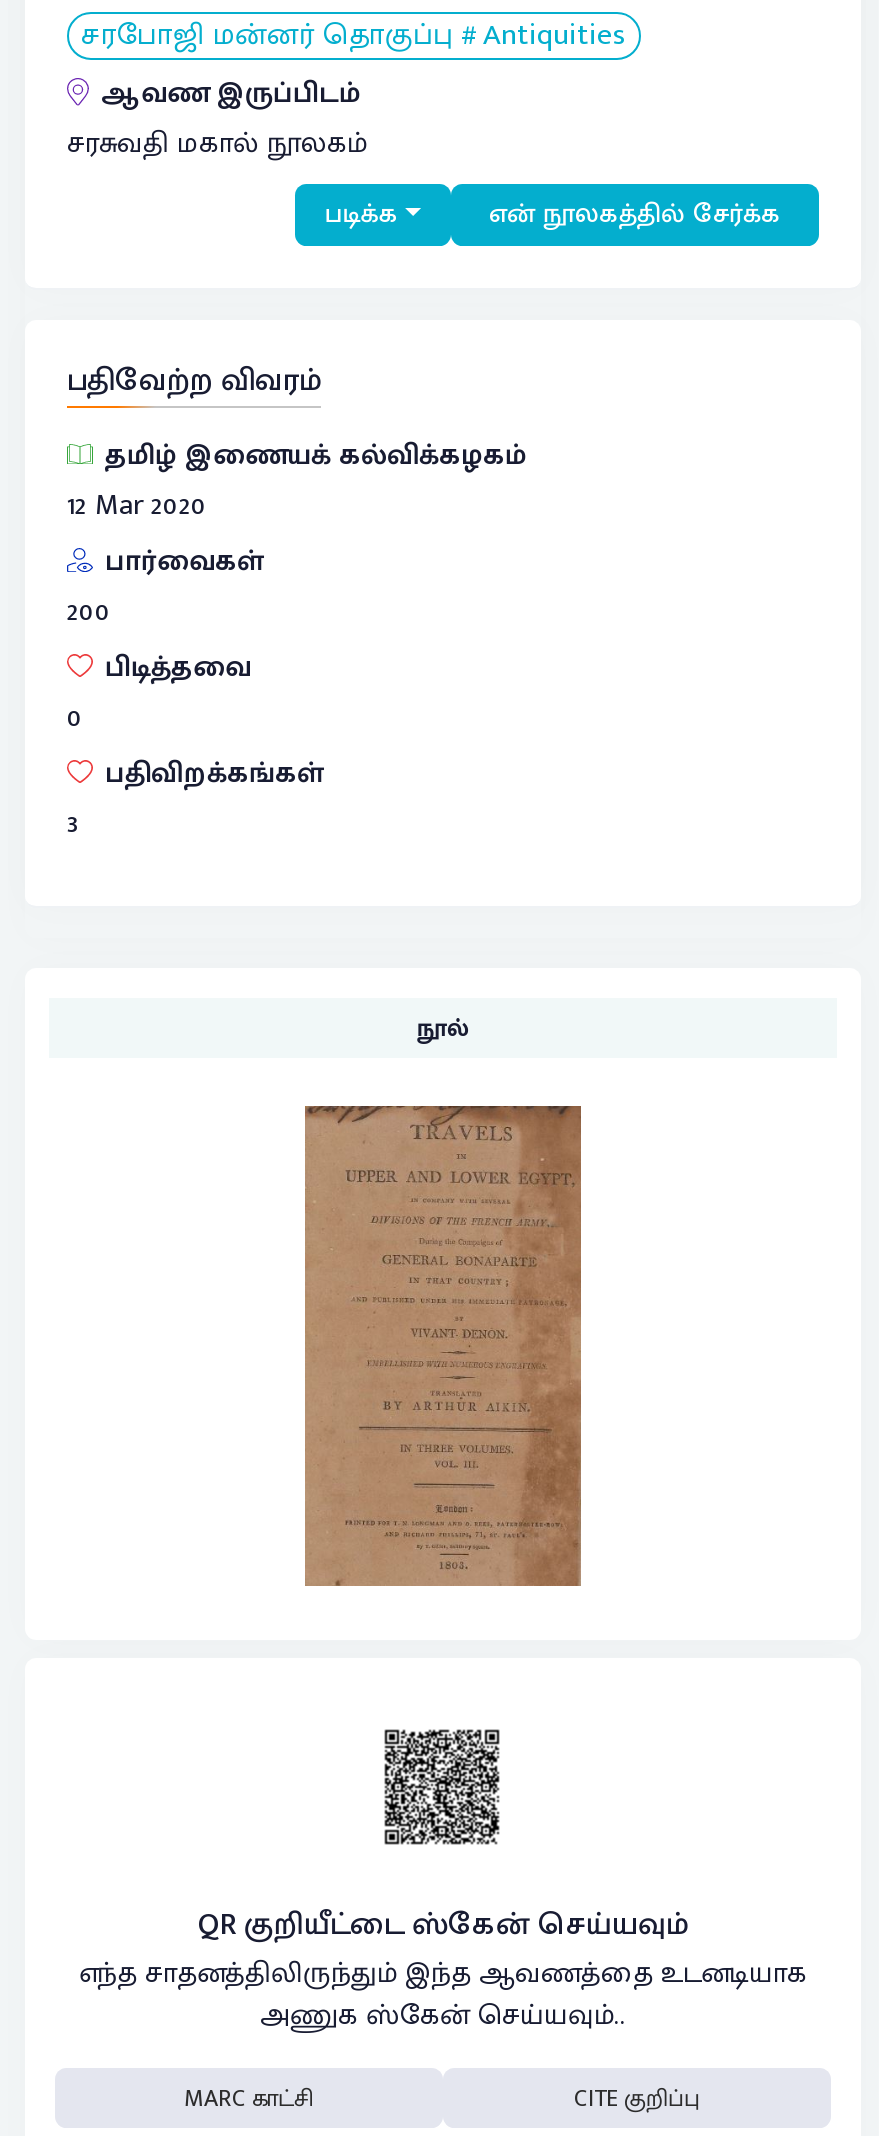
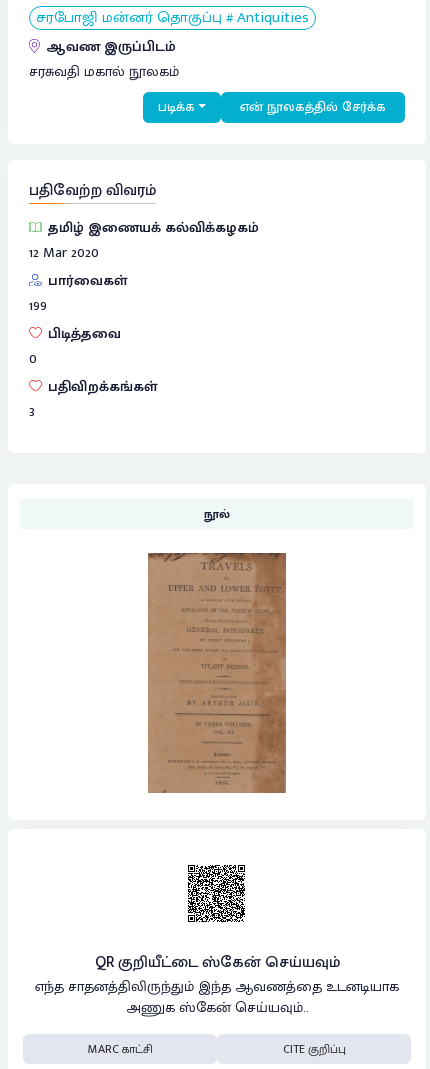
[67,588,111,636] 200 -> [29,294,47,318] 199

